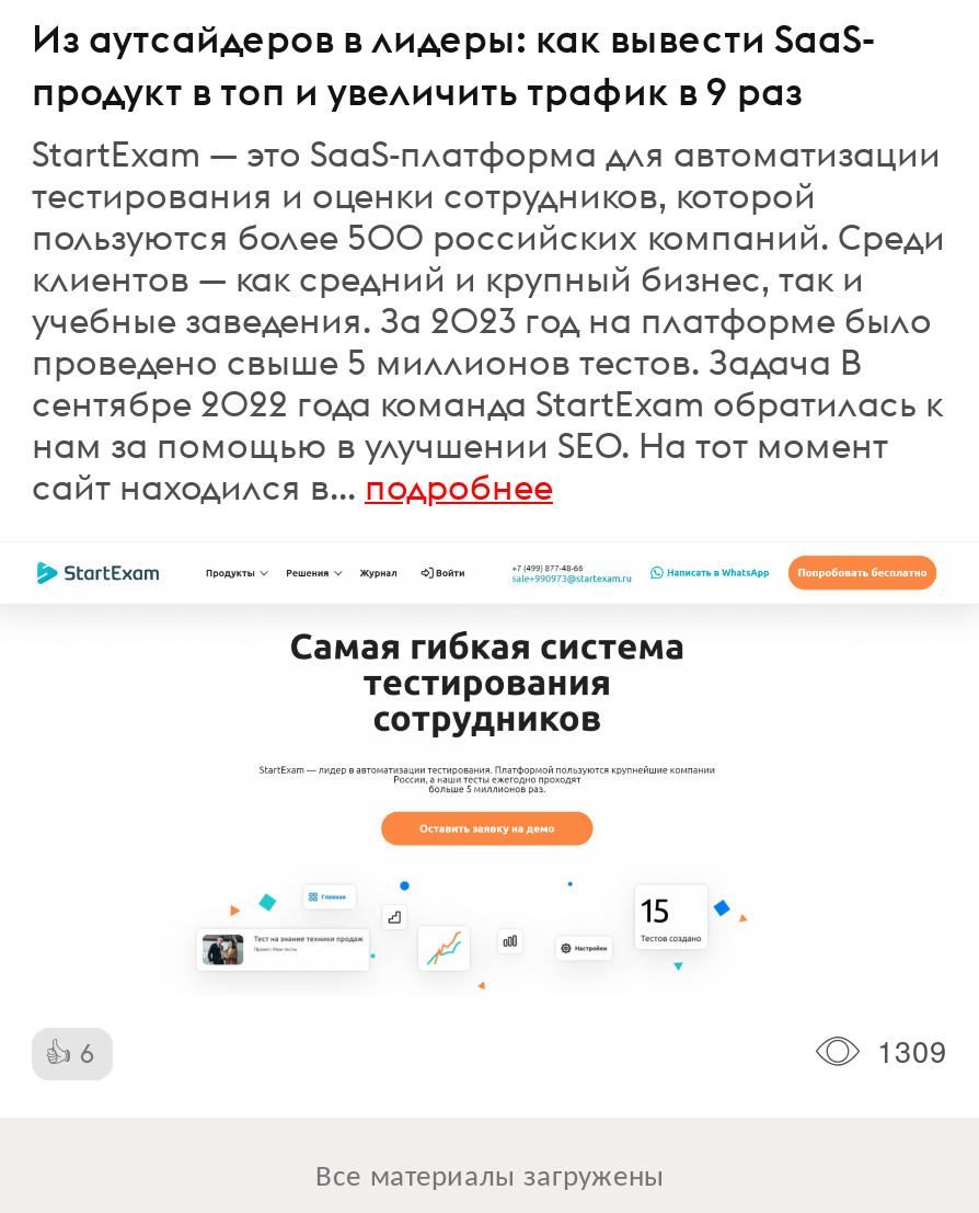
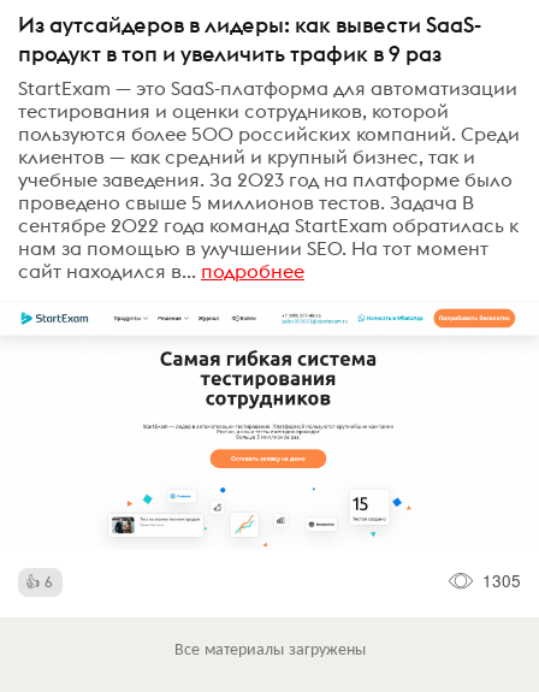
[868,1029,947,1073] 1309 -> [478,569,521,593] 1305

